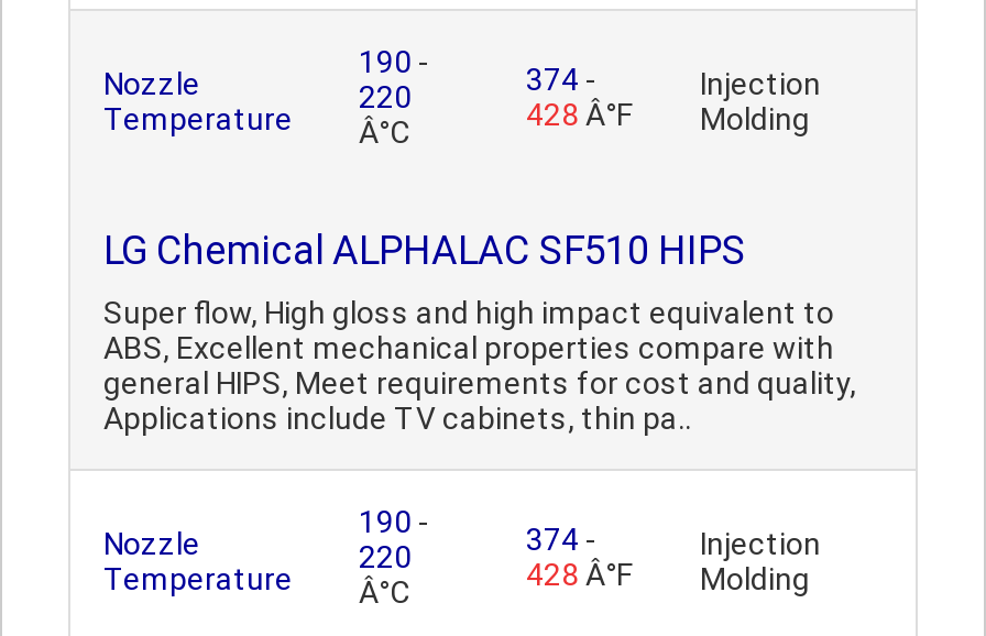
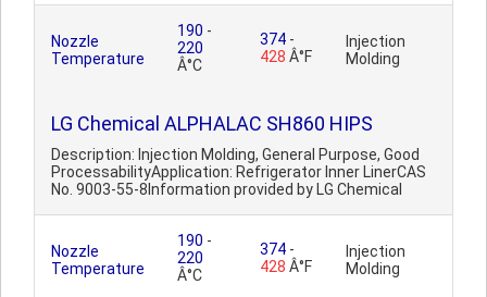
[103,227,746,273] LG Chemical ALPHALAC SF510 HIPS -> [51,112,373,135] LG Chemical ALPHALAC SH860 HIPS
[103,295,856,436] Super flow, High gloss and high impact equivalent to | ABS, Excellent mechanical properties compare with | general HIPS, Meet requirements for cost and quality, | Applications include TV cabinets, thin pa.. -> [51,146,426,198] Description: Injection Molding, General Purpose, Good | ProcessabilityApplication: Refrigerator Inner LinerCAS | No. 9003-55-8Information provided by LG Chemical

